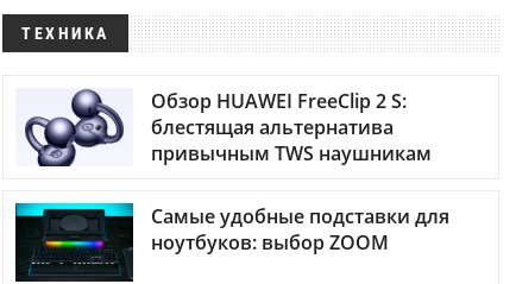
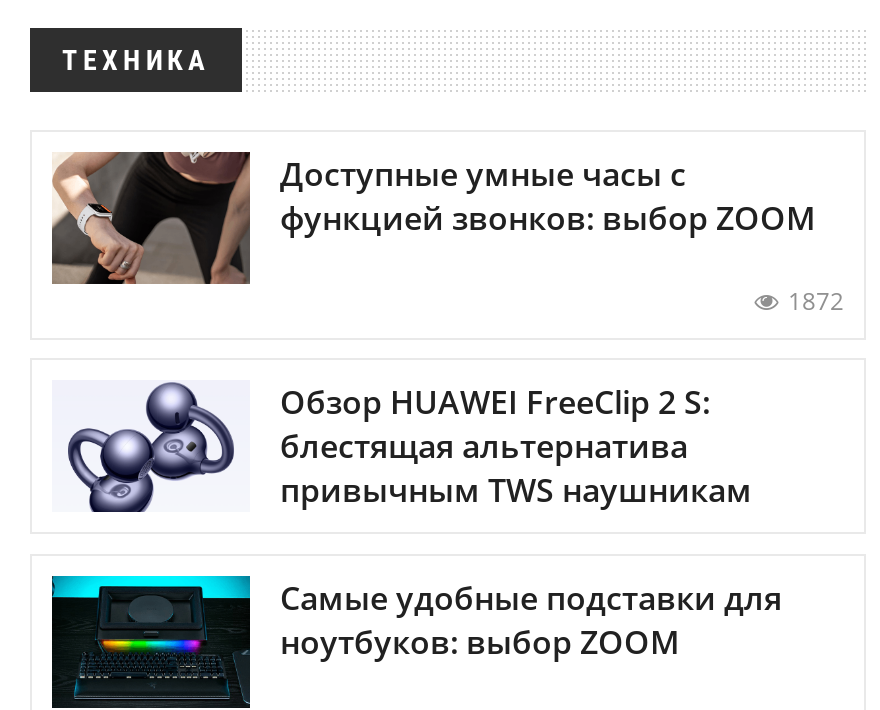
none -> [50,150,844,318] [image] | Доступные умные часы с | функцией звонков: выбор ZOOM | 1872

